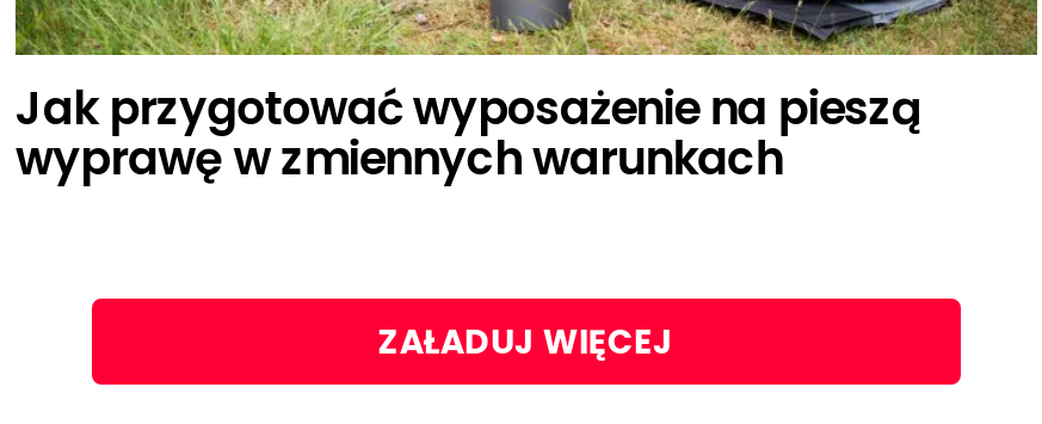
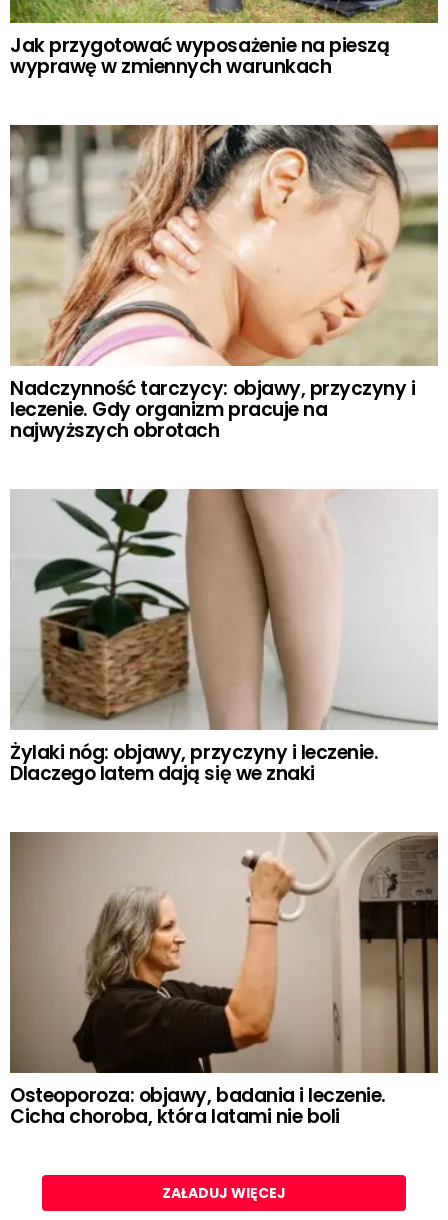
none -> [10,124,438,444] [image] | Nadczynność tarczycy: objawy, przyczyny i | leczenie. Gdy organizm pracuje na | najwyższych obrotach
none -> [10,488,438,787] [image] | Żylaki nóg: objawy, przyczyny i leczenie. | Dlaczego latem dają się we znaki
none -> [10,831,439,1130] [image] | Osteoporoza: objawy, badania i leczenie. | Cicha choroba, która latami nie boli

